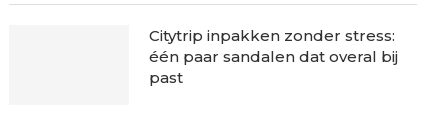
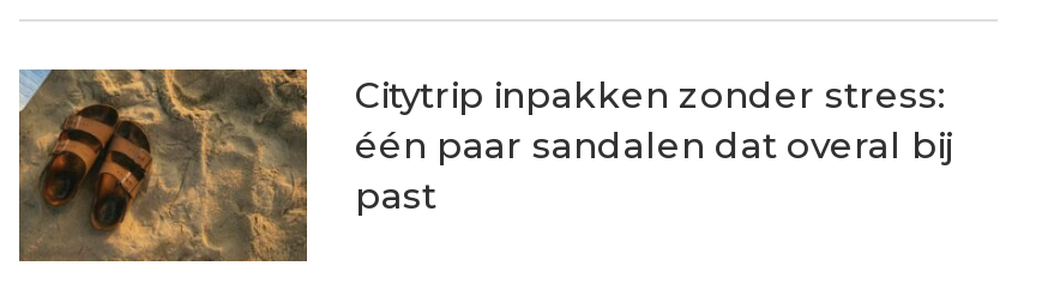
none -> [17,67,309,264] [image]

